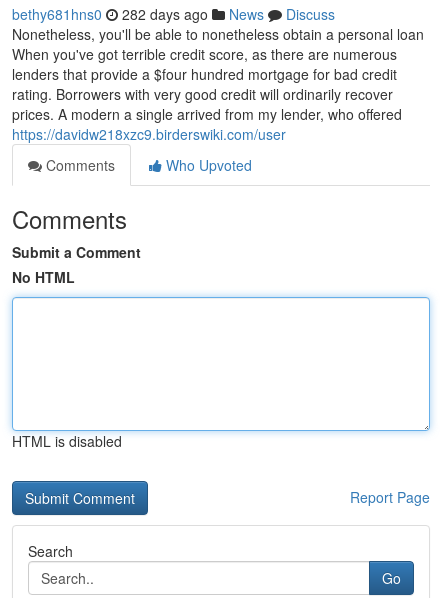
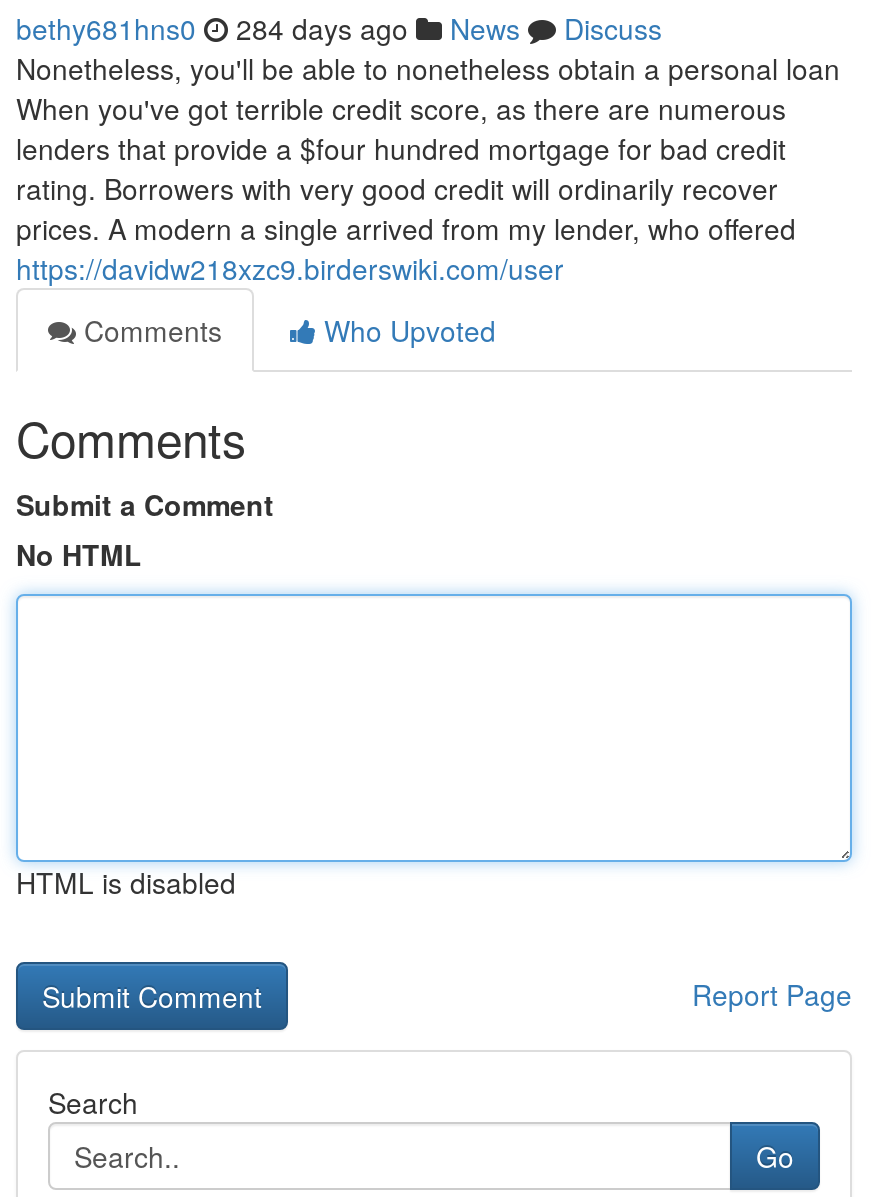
[12,4,335,24] bethy681hns0 282 days ago News Discuss -> [16,8,662,48] bethy681hns0 284 days ago News Discuss

